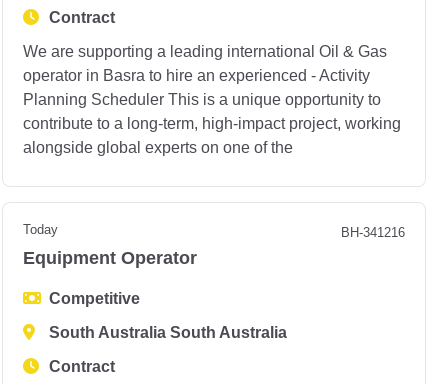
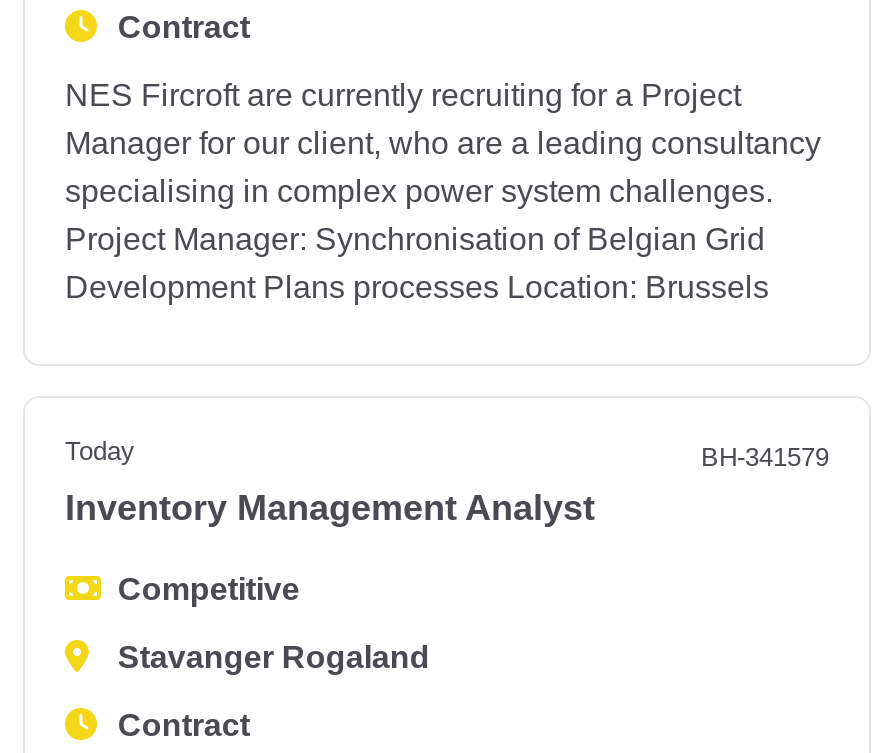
[23,43,401,156] We are supporting a leading international Oil & Gas | operator in Basra to hire an experienced - Activity | Planning Scheduler This is a unique opportunity to | contribute to a long-term, high-impact project, working | alongside global experts on one of the -> [65,79,821,305] NES Fircroft are currently recruiting for a Project | Manager for our client, who are a leading consultancy | specialising in complex power system challenges. | Project Manager: Synchronisation of Belgian Grid | Development Plans processes Location: Brussels
[23,225,405,268] BH-341216 | Equipment Operator -> [65,443,829,529] BH-341579 | Inventory Management Analyst
[49,324,287,341] South Australia South Australia -> [118,641,430,675] Stavanger Rogaland

